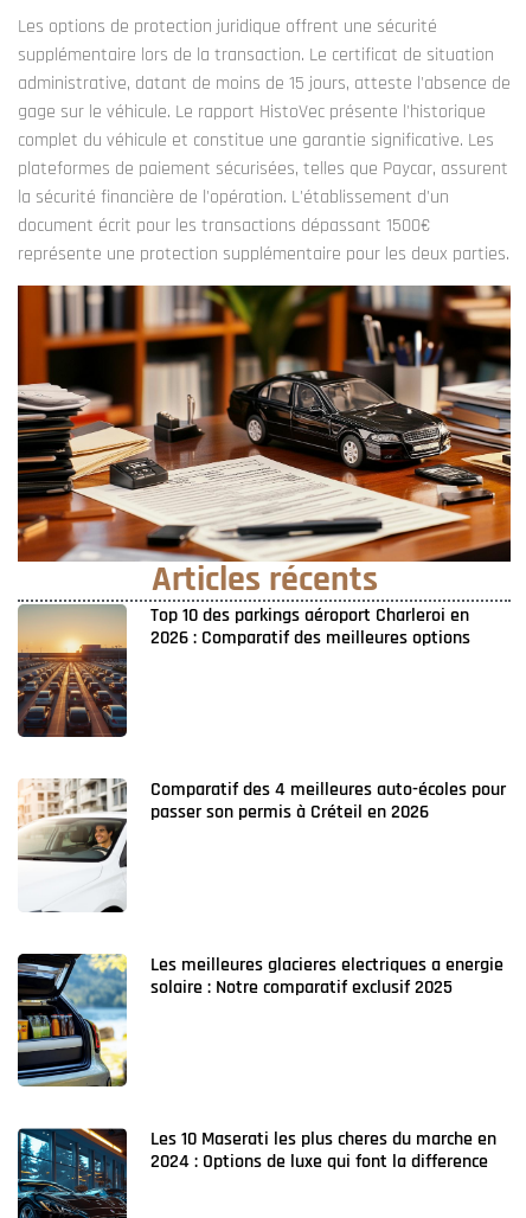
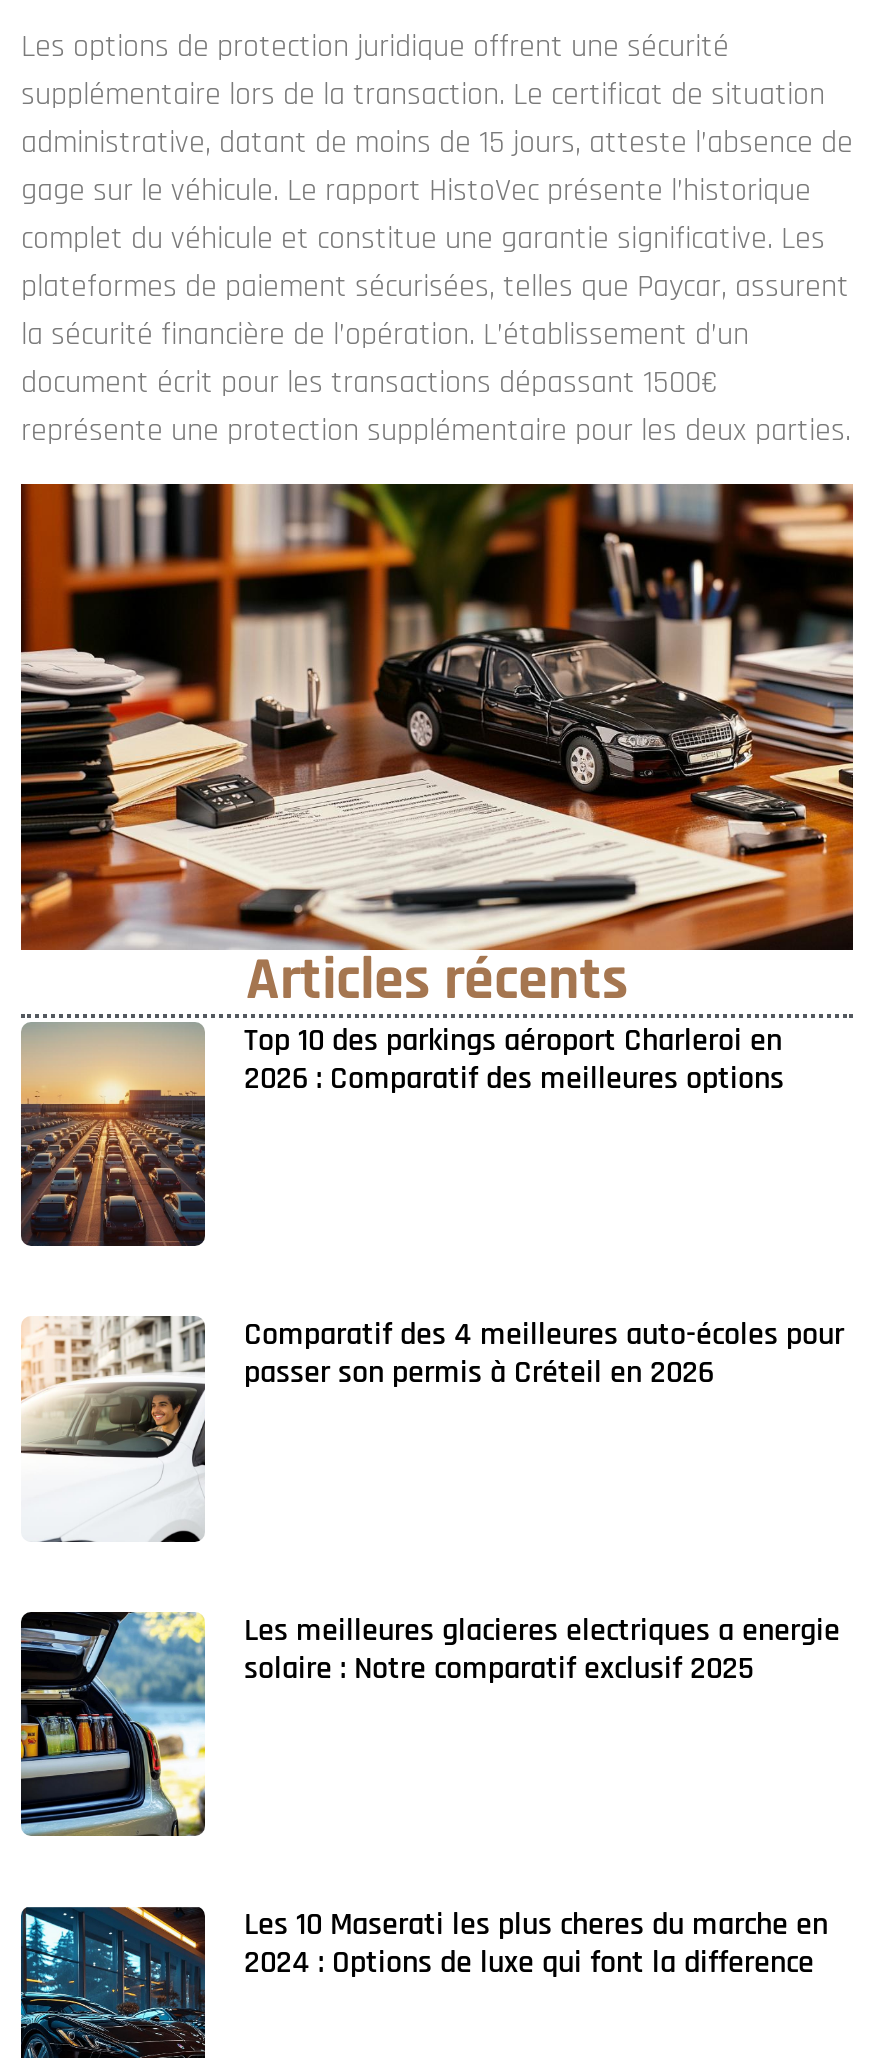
[18,71,511,96] administrative, datant de moins de 15 jours, atteste l'absence de -> [21,121,853,163] administrative, datant de moins de 15 jours, atteste l’absence de
[18,99,486,124] gage sur le véhicule. Le rapport HistoVec présente l'historique -> [21,169,811,211] gage sur le véhicule. Le rapport HistoVec présente l’historique
[18,184,449,209] la sécurité financière de l'opération. L'établissement d'un -> [21,313,749,355] la sécurité financière de l’opération. L’établissement d’un

